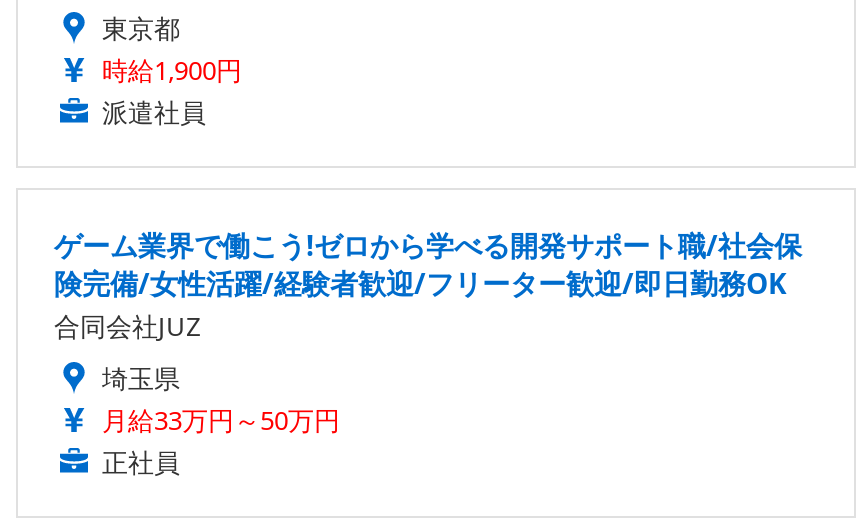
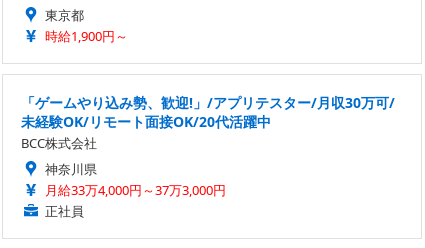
[102,52,242,130] 時給1,900円 | 派遣社員 -> [45,27,128,45] 時給1,900円～
[54,226,802,438] ゲーム業界で働こう!ゼロから学べる開発サポート職/社会保 | 険完備/女性活躍/経験者歓迎/フリーター歓迎/即日勤務OK | 合同会社JUZ | 埼玉県 | 月給33万円～50万円 -> [21,93,395,199] 「ゲームやり込み勢、歓迎!」/アプリテスター/月収30万可/ | 未経験OK/リモート面接OK/20代活躍中 | BCC株式会社 | 神奈川県 | 月給33万4,000円～37万3,000円

